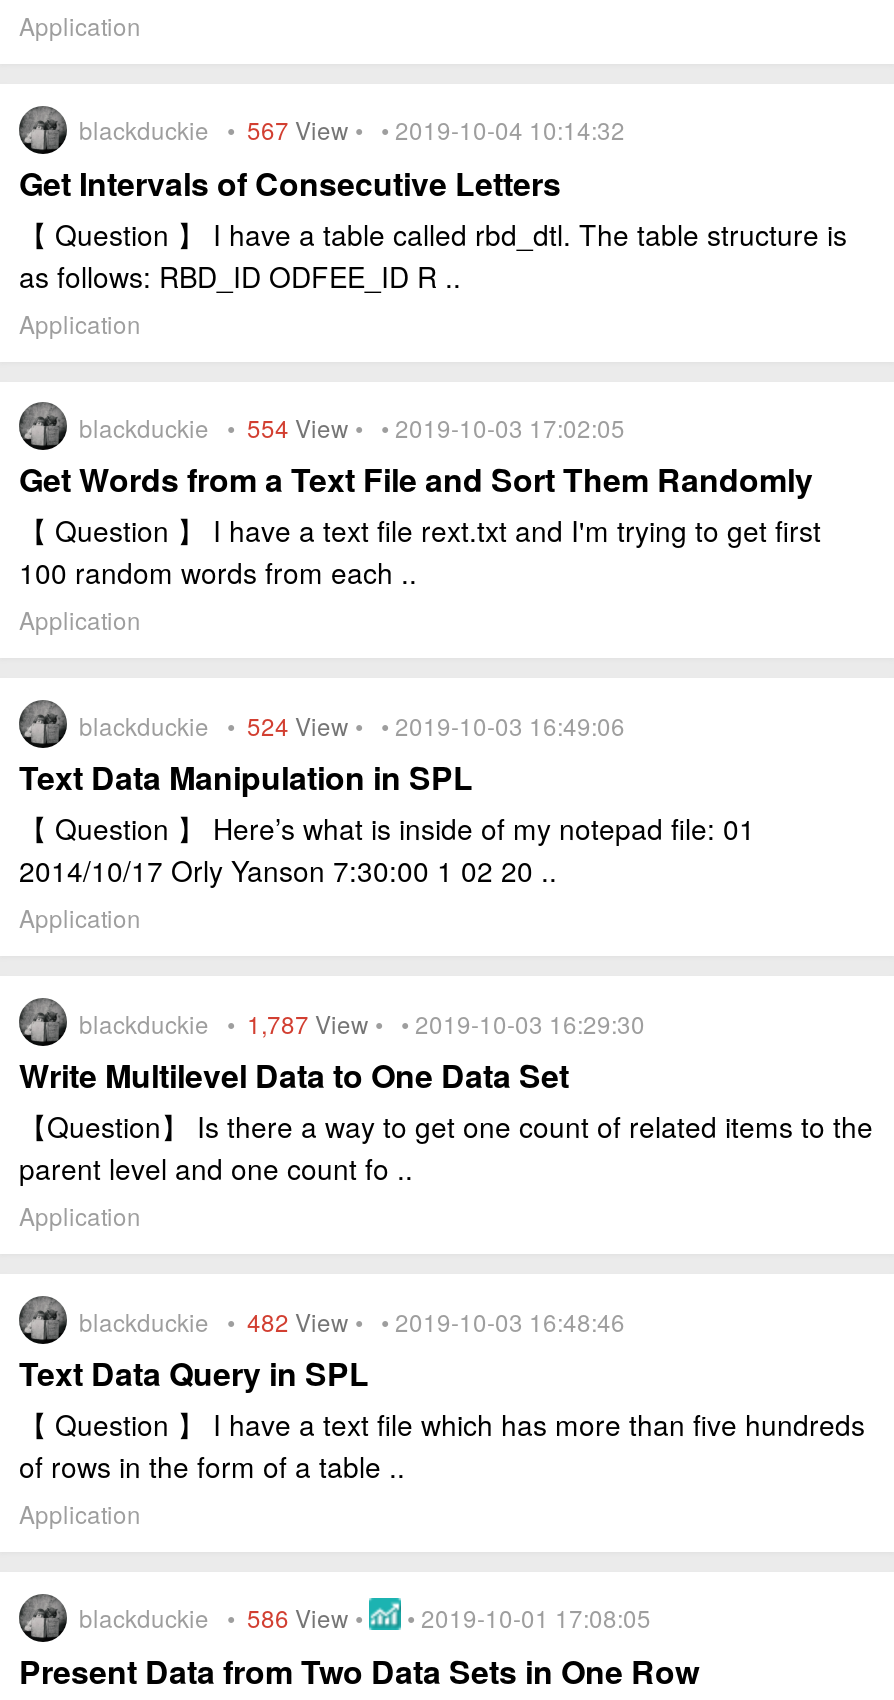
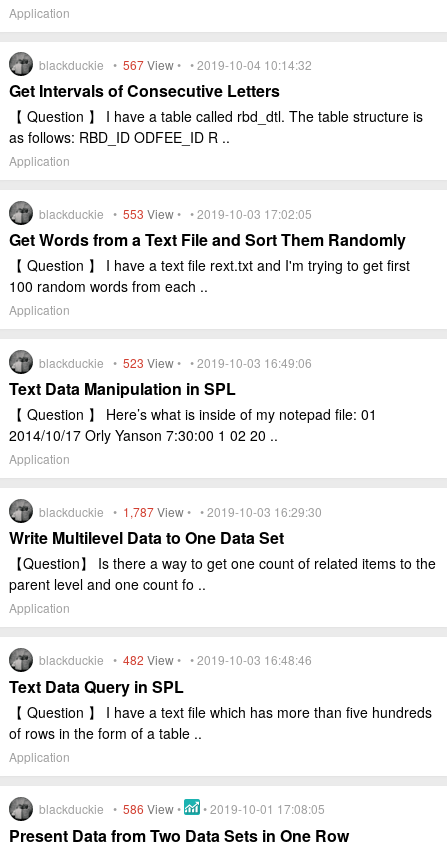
[79,410,625,444] blackduckie • 554 View • • 2019-10-03 17:02:05 -> [39,205,312,222] blackduckie • 553 View • • 2019-10-03 17:02:05
[79,707,625,741] blackduckie • 524 View • • 2019-10-03 16:49:06 -> [39,354,312,371] blackduckie • 523 View • • 2019-10-03 16:49:06

